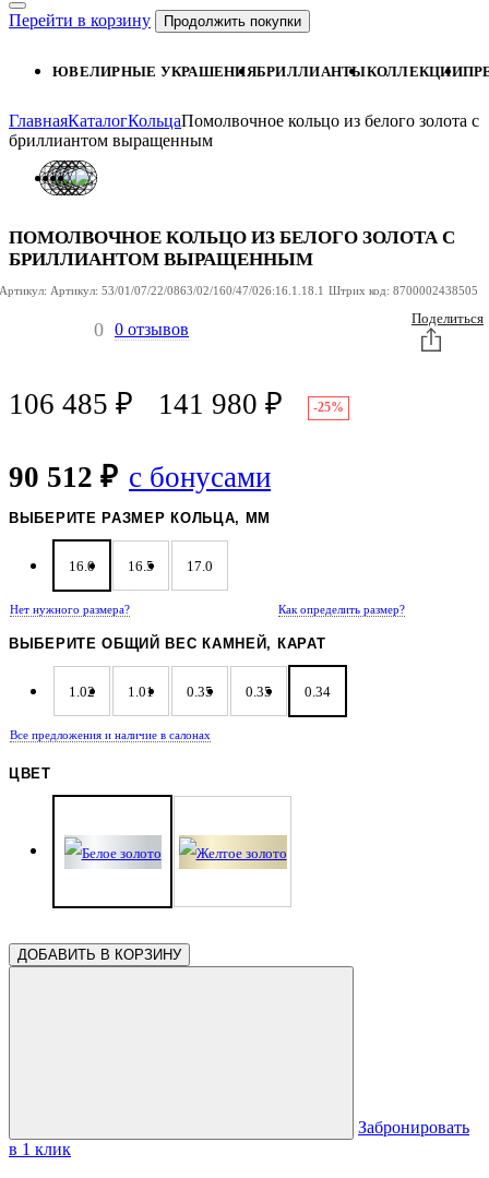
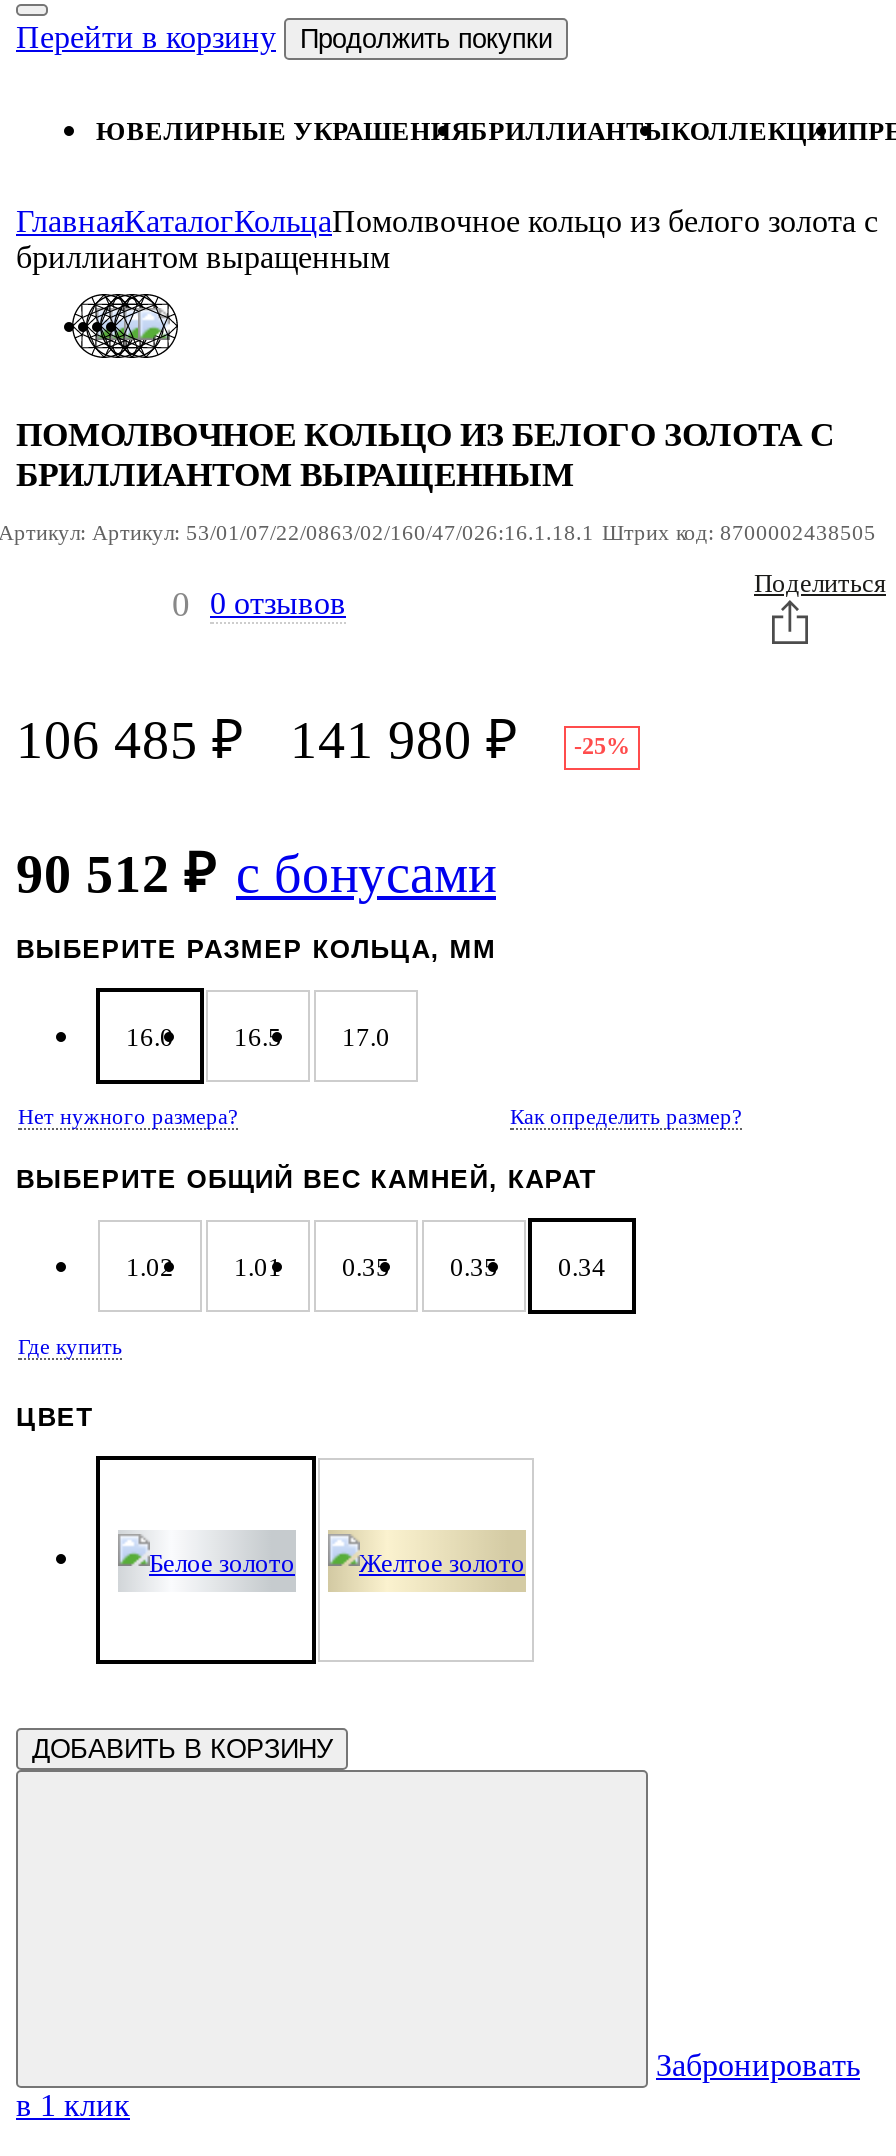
[10,728,211,741] Все предложения и наличие в салонах -> [18,1334,122,1358] Где купить

